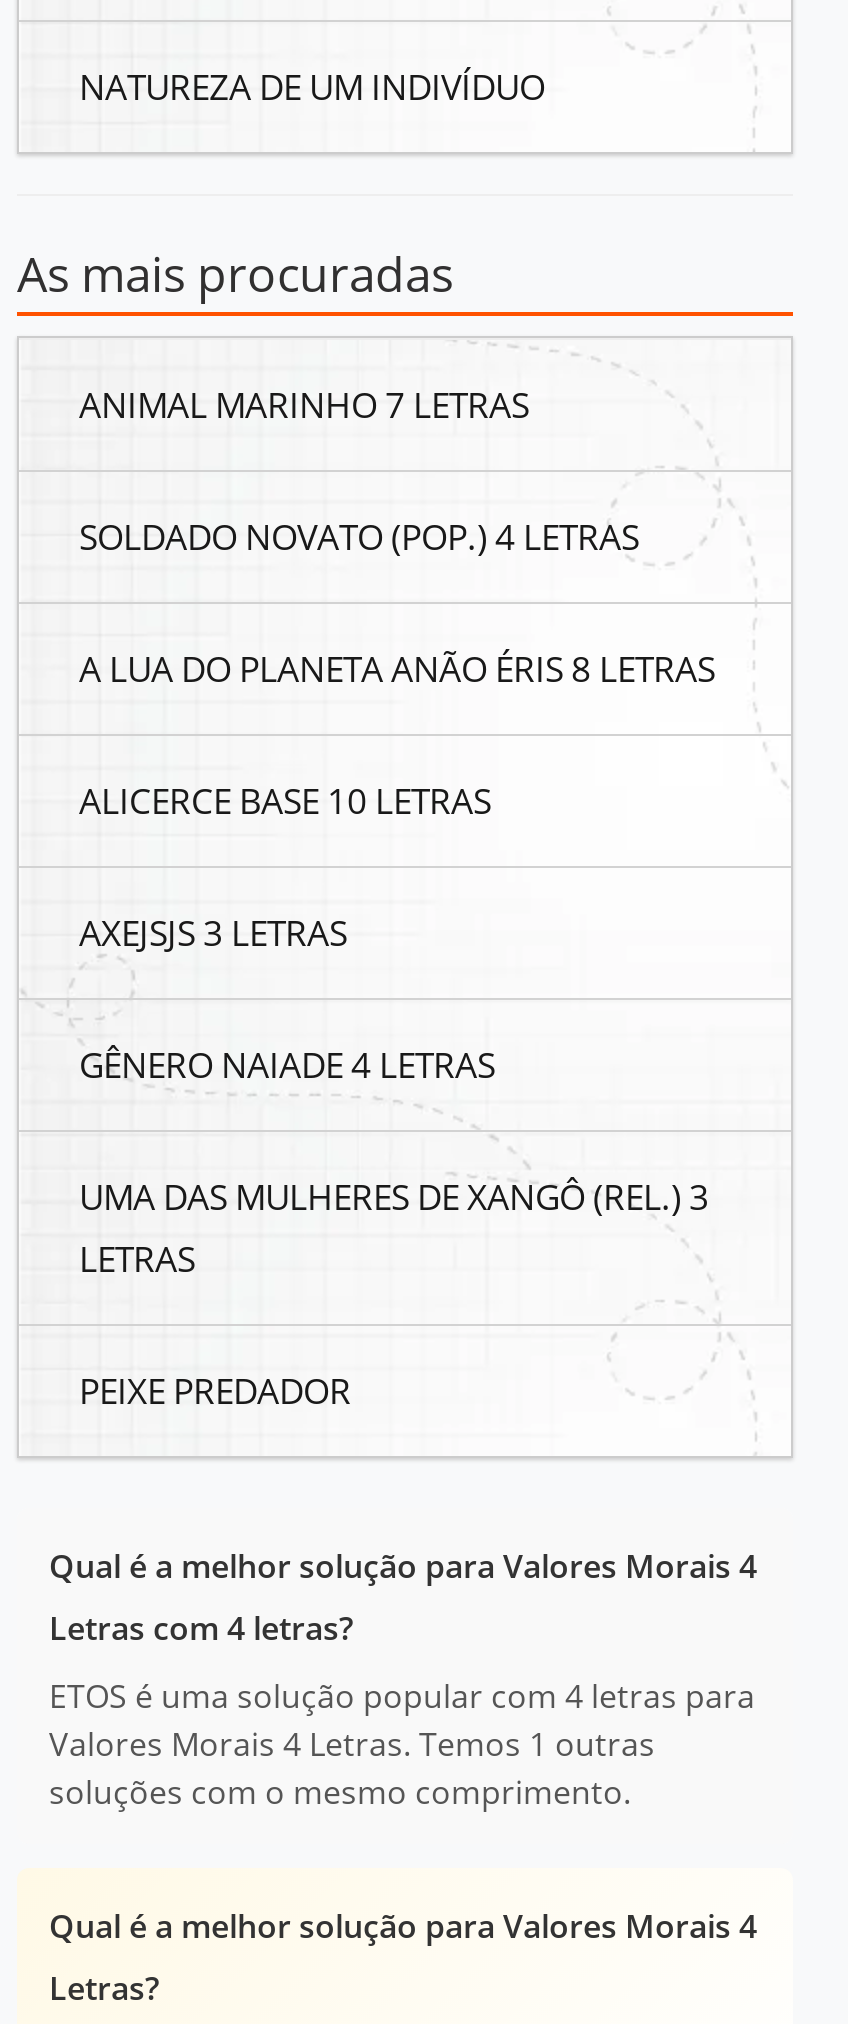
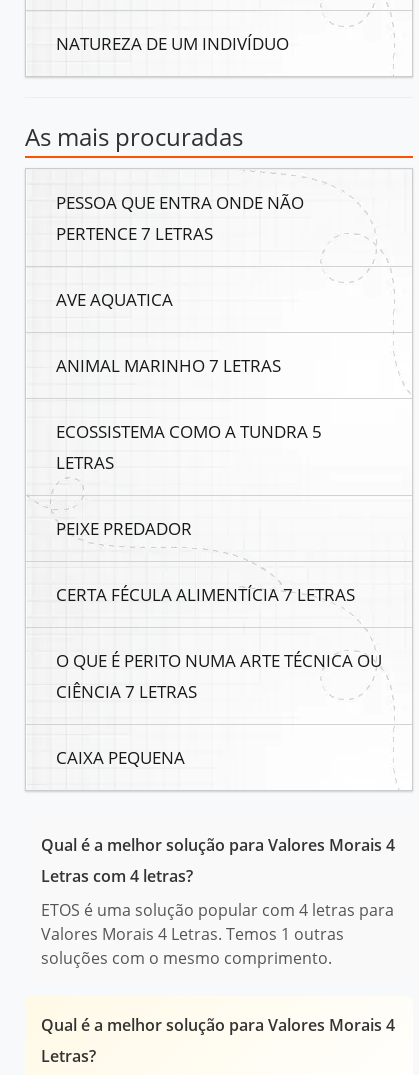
none -> [56,190,304,311] PESSOA QUE ENTRA ONDE NÃO | PERTENCE 7 LETRAS | AVE AQUATICA
moved [79,381,529,429] -> [56,353,281,377]: ANIMAL MARINHO 7 LETRAS
[79,513,715,1221] SOLDADO NOVATO (POP.) 4 LETRAS | A LUA DO PLANETA ANÃO ÉRIS 8 LETRAS | ALICERCE BASE 10 LETRAS | AXEJSJS 3 LETRAS | GÊNERO NAIADE 4 LETRAS | UMA DAS MULHERES DE XANGÔ (REL.) 3 -> [56,419,322,443] ECOSSISTEMA COMO A TUNDRA 5
moved [79,1235,351,1415] -> [56,450,192,540]: LETRAS | PEIXE PREDADOR
none -> [56,582,382,769] CERTA FÉCULA ALIMENTÍCIA 7 LETRAS | O QUE É PERITO NUMA ARTE TÉCNICA OU | CIÊNCIA 7 LETRAS | CAIXA PEQUENA

